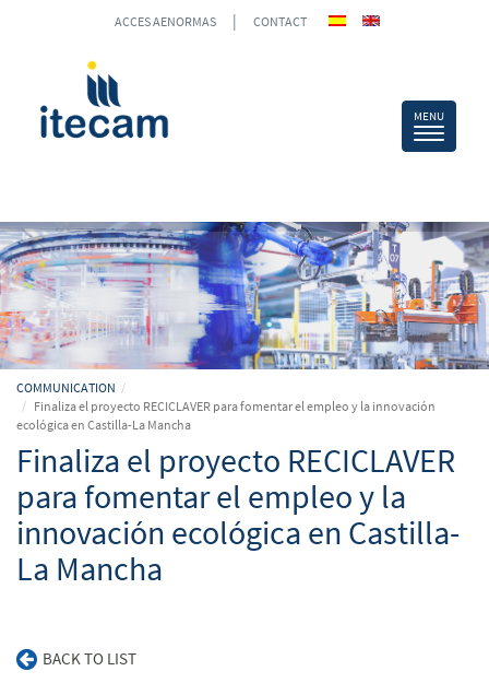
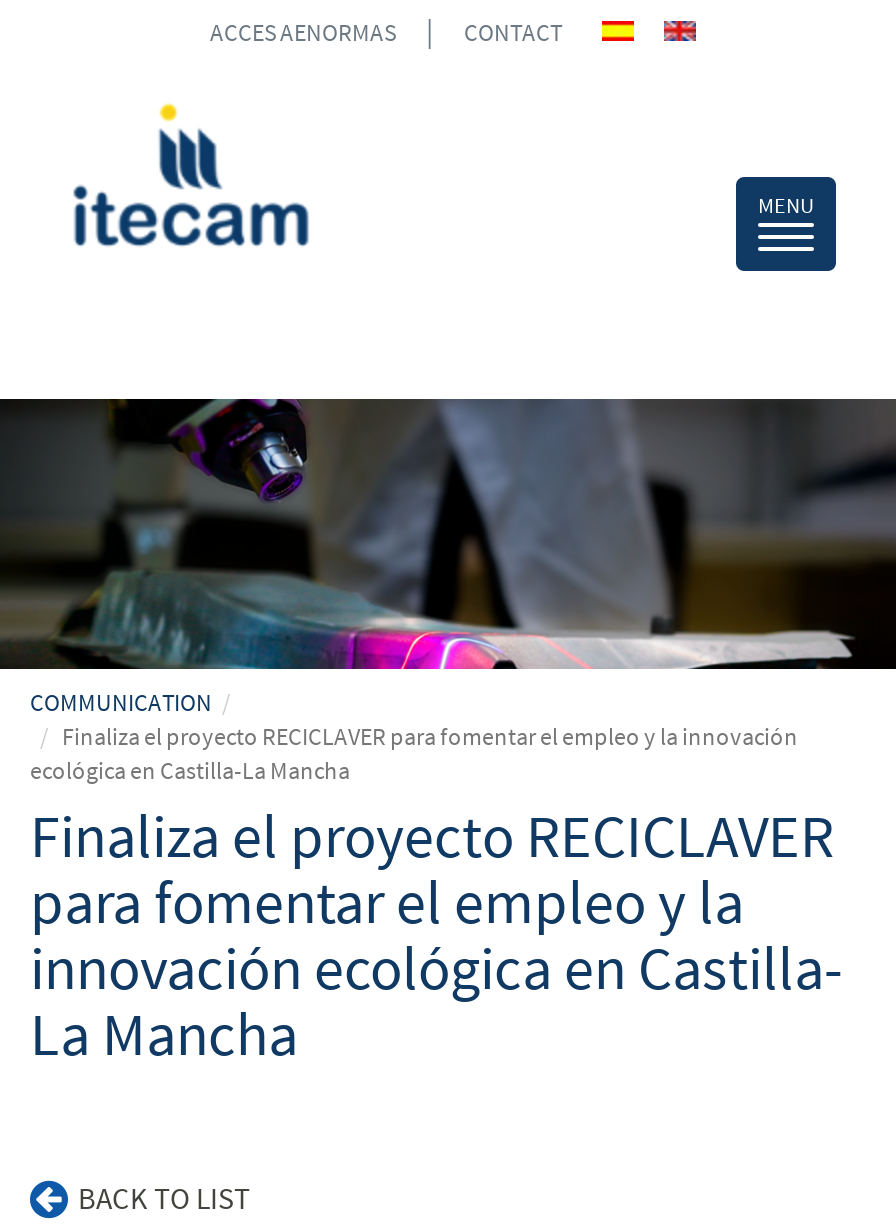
[3,221,486,370] [image] -> [6,397,890,671] [image]

